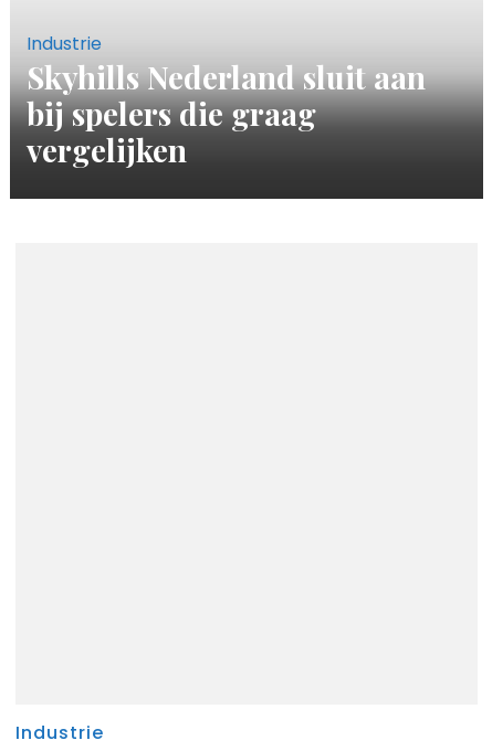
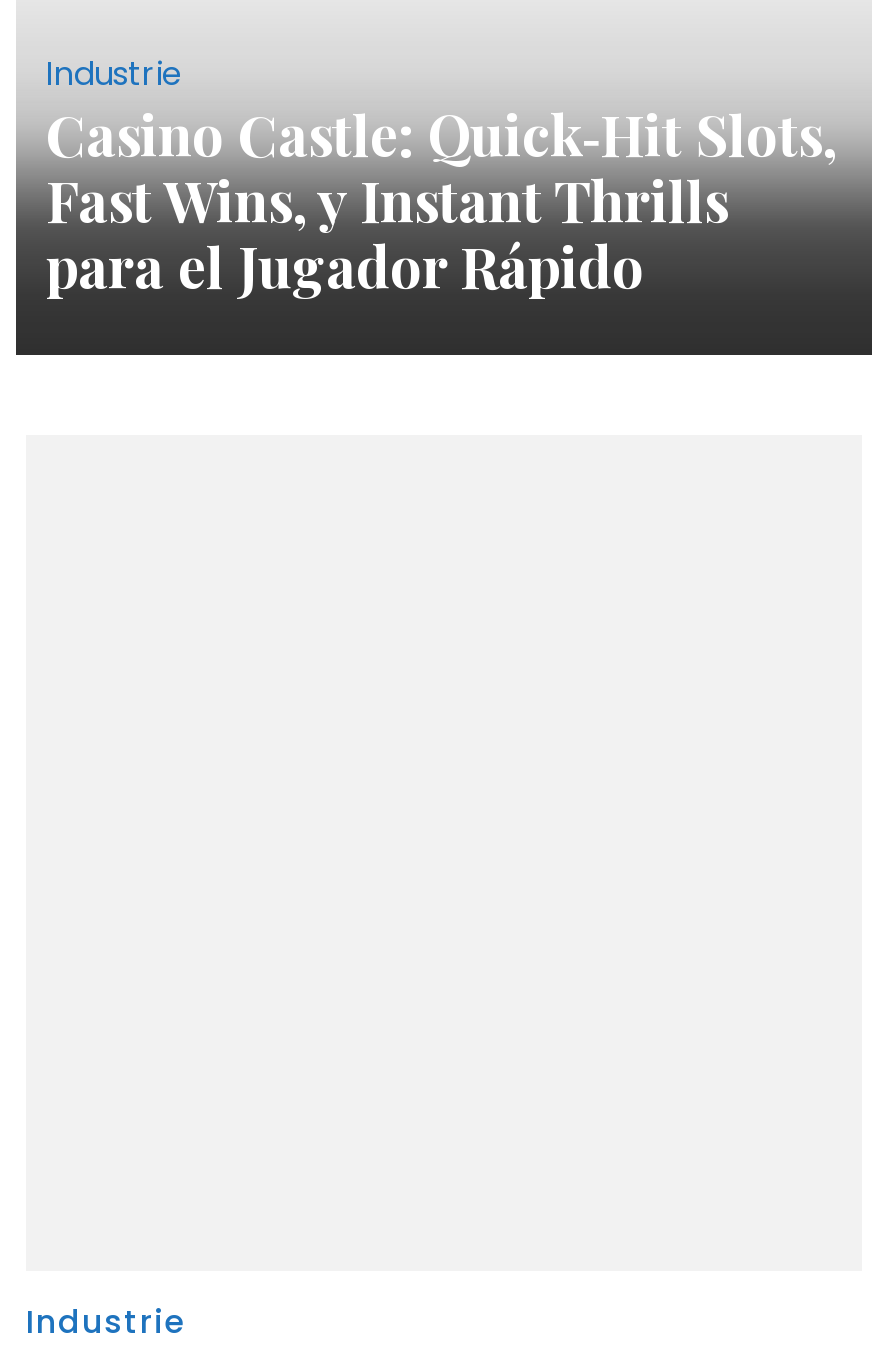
[27,56,426,170] Skyhills Nederland sluit aan | bij spelers die graag | vergelijken -> [46,96,836,302] Casino Castle: Quick‑Hit Slots, | Fast Wins, y Instant Thrills | para el Jugador Rápido

